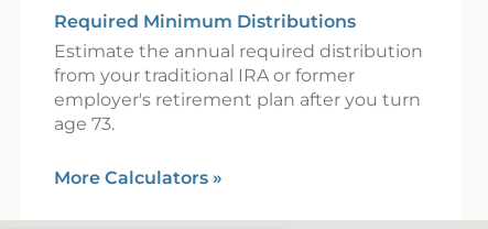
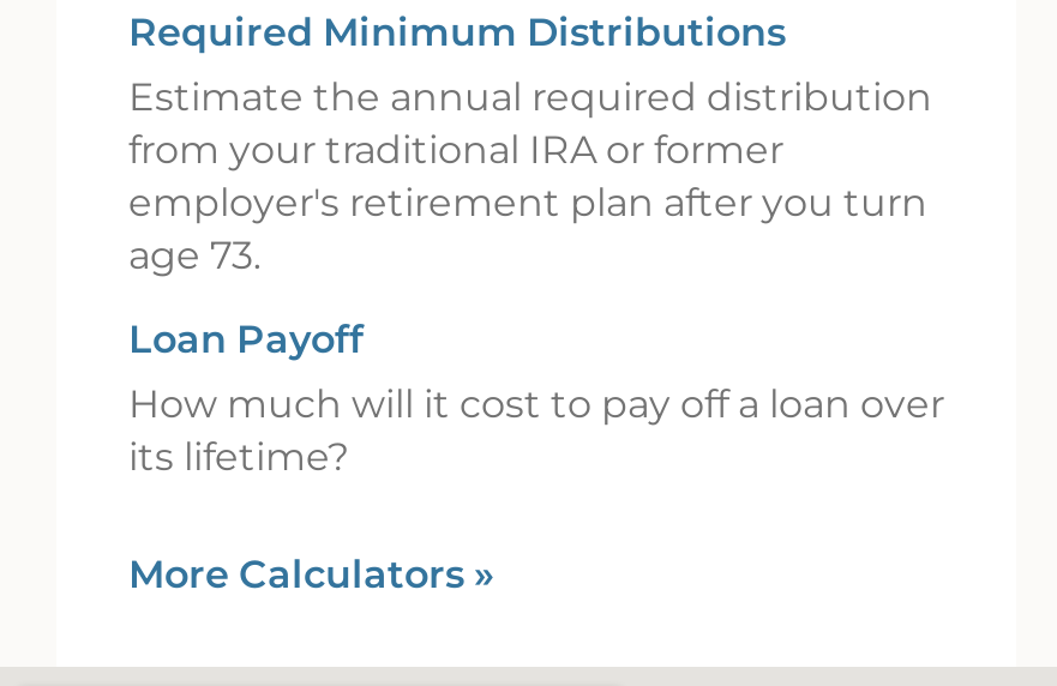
none -> [128,317,944,480] Loan Payoff | How much will it cost to pay off a loan over | its lifetime?

